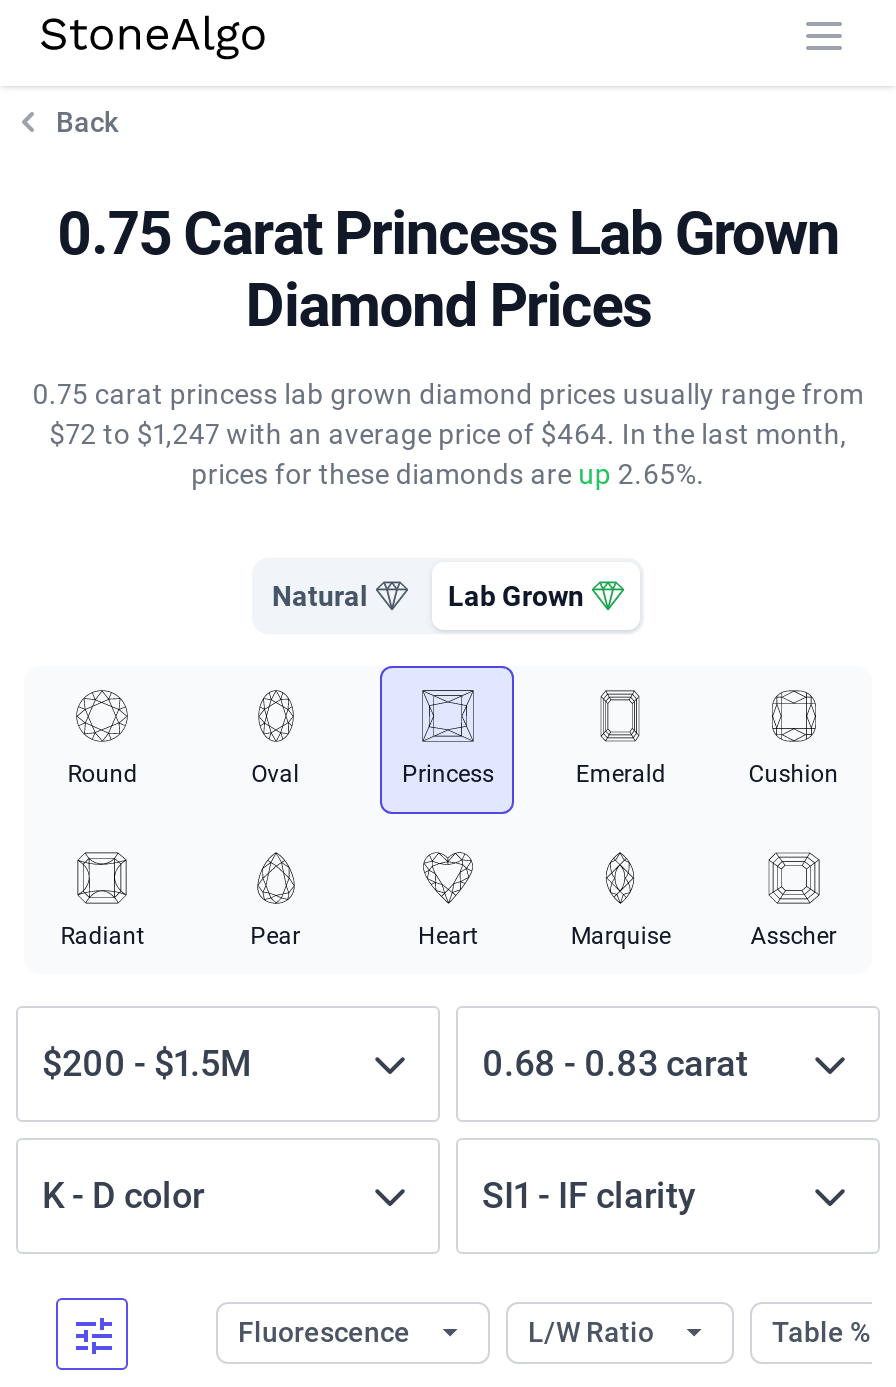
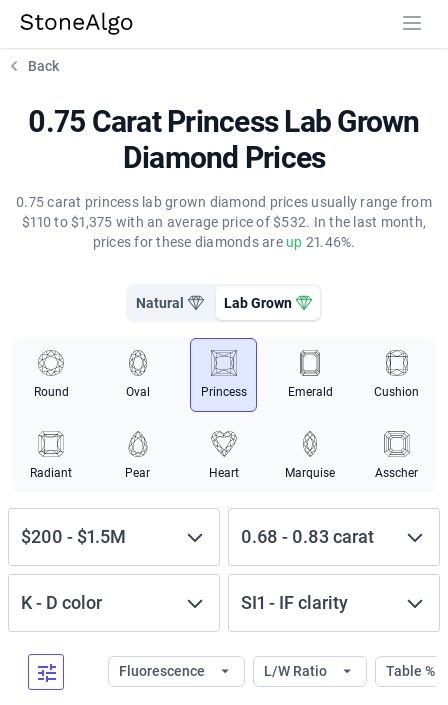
[49,418,847,450] $72 to $1,247 with an average price of $464. In the last month, -> [22,214,426,230] $110 to $1,375 with an average price of $532. In the last month,
[191,458,705,490] prices for these diamonds are up 2.65%. -> [92,234,355,250] prices for these diamonds are up 21.46%.

